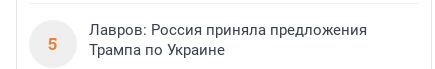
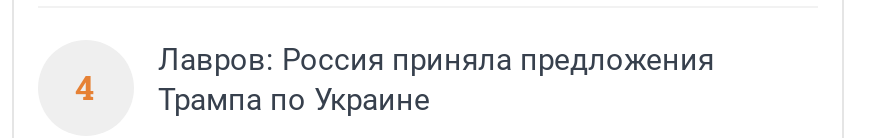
[48,32,225,59] 5 Трампа по Украине -> [75,64,430,118] 4 Трампа по Украине

